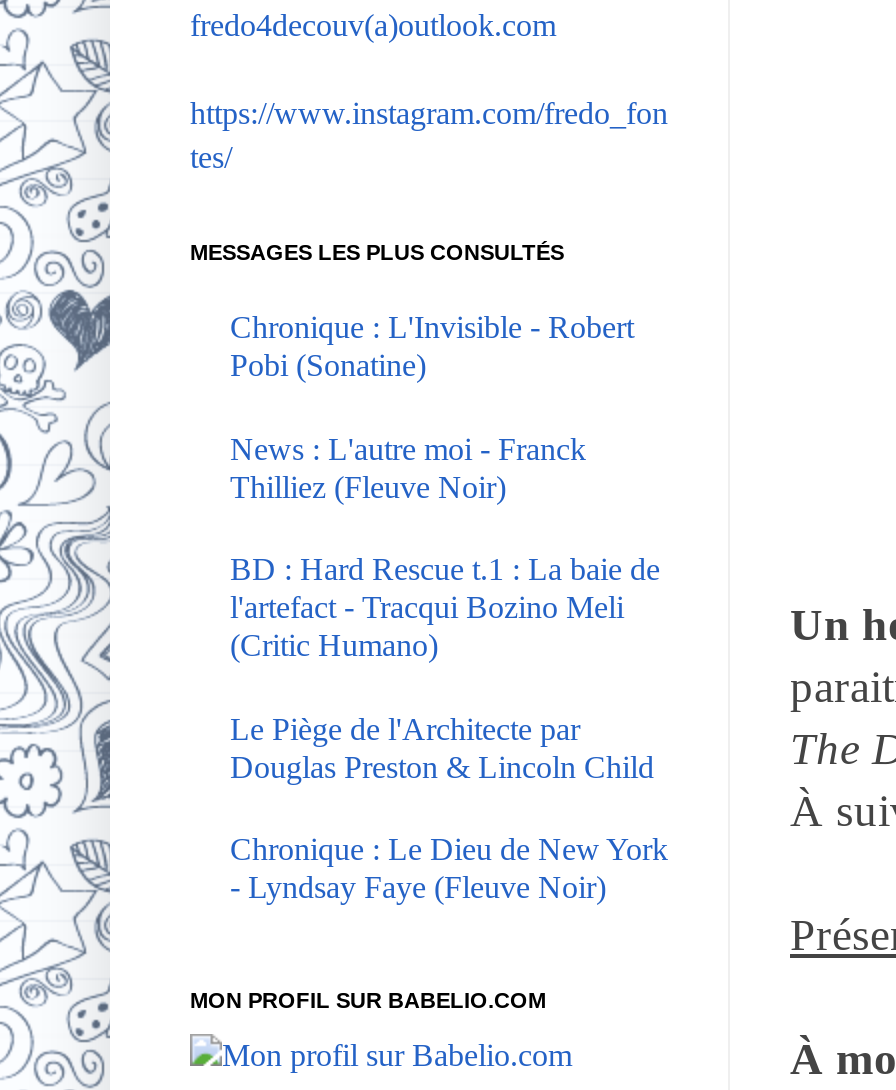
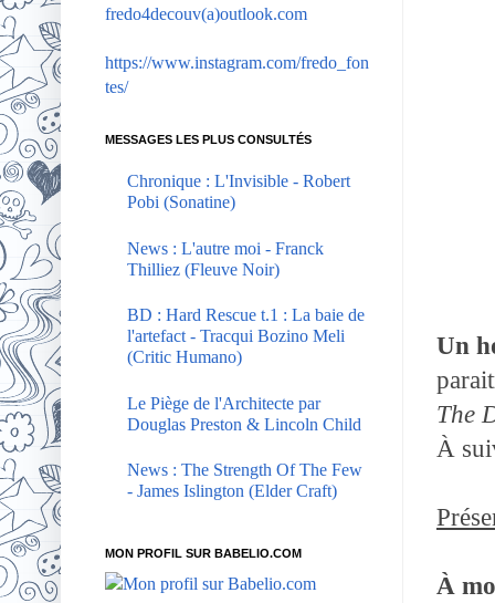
[230,832,668,904] Chronique : Le Dieu de New York | - Lyndsay Faye (Fleuve Noir) -> [127,460,362,500] News : The Strength Of The Few | - James Islington (Elder Craft)

